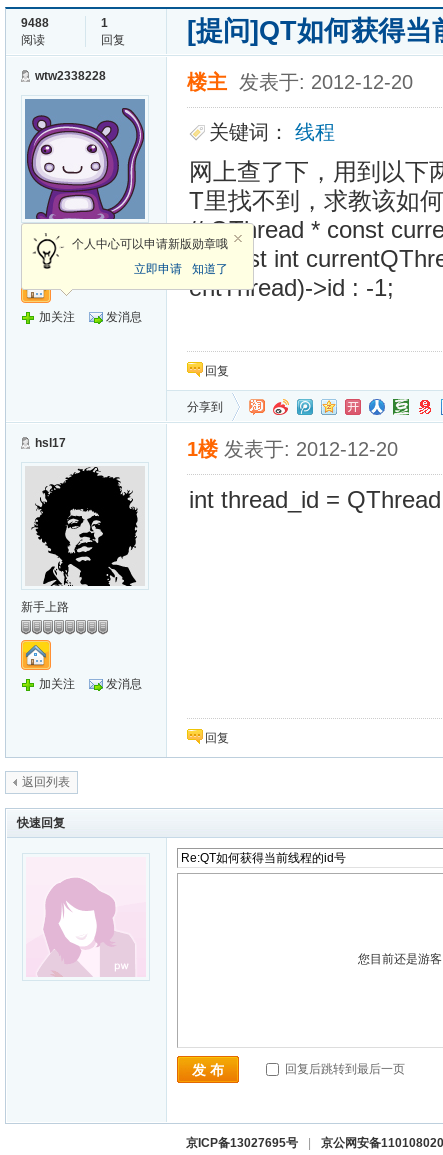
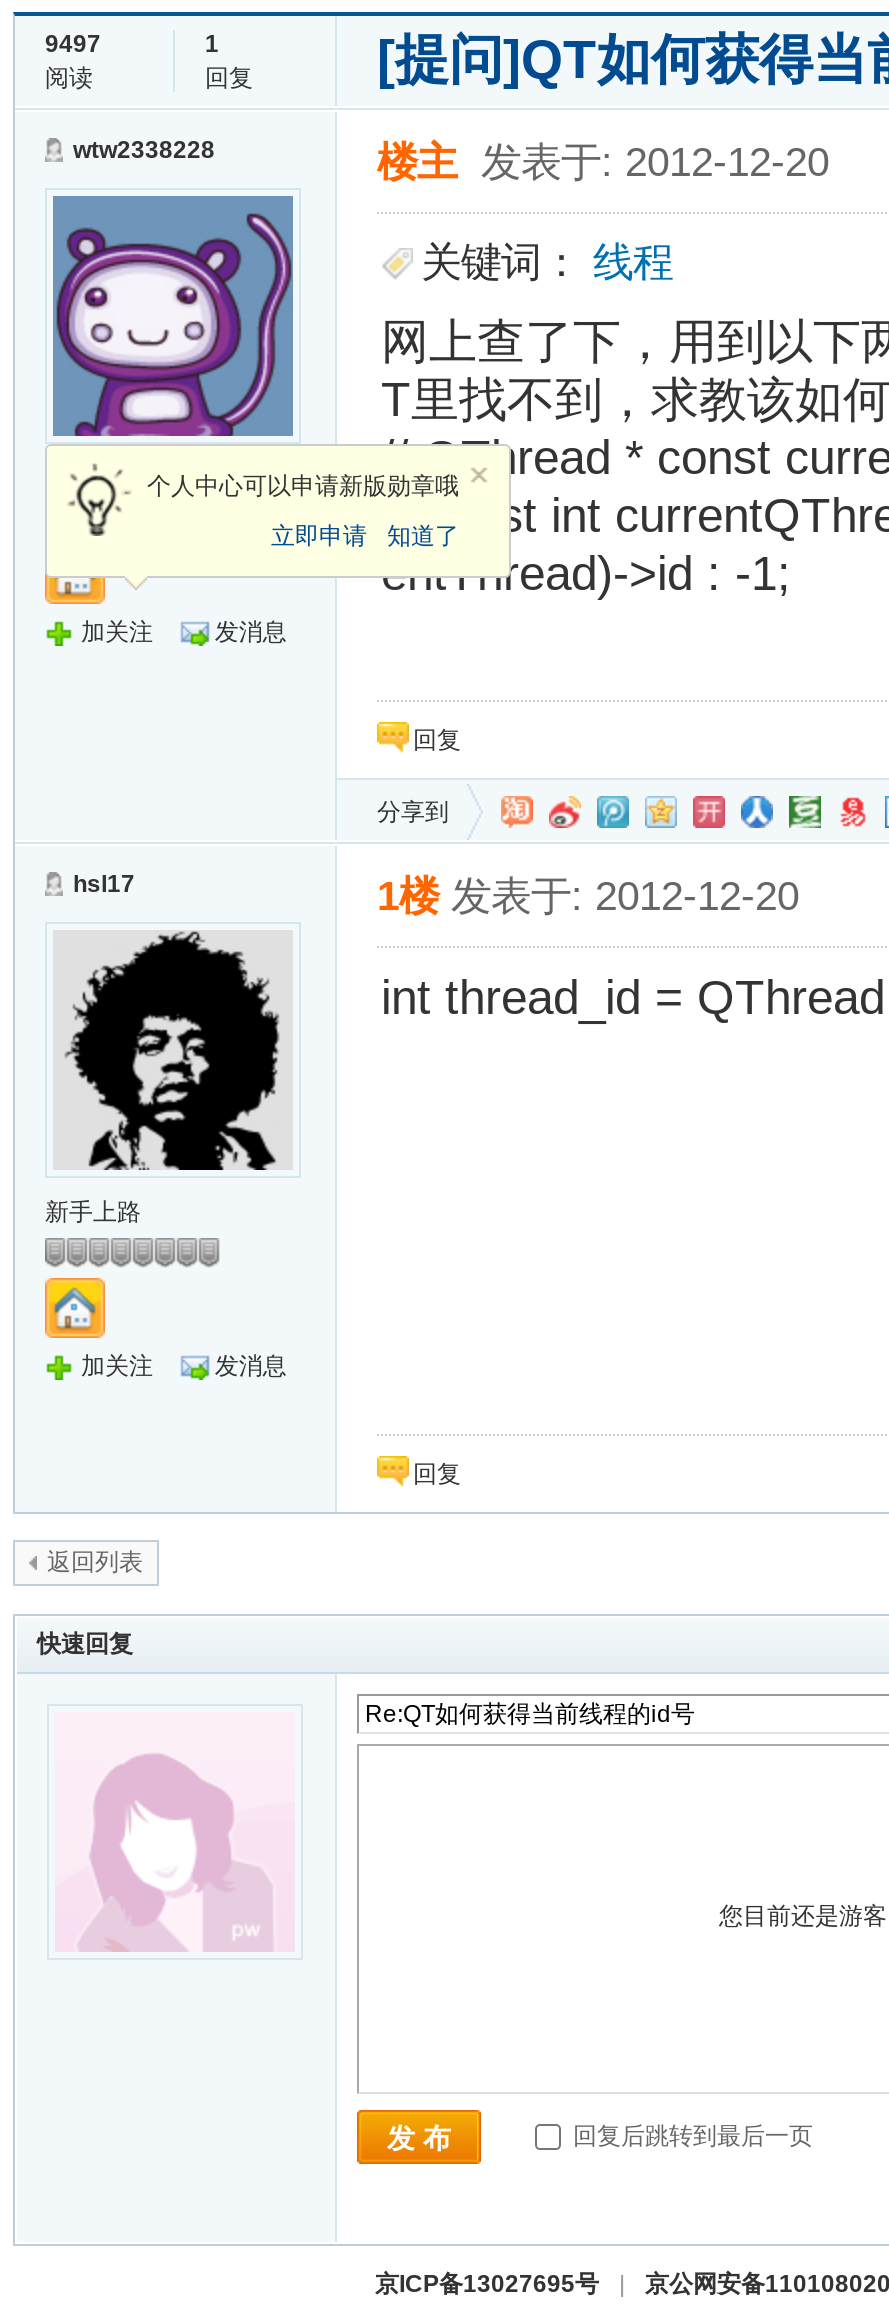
[21,16,49,30] 9488 -> [45,30,101,58] 9497

